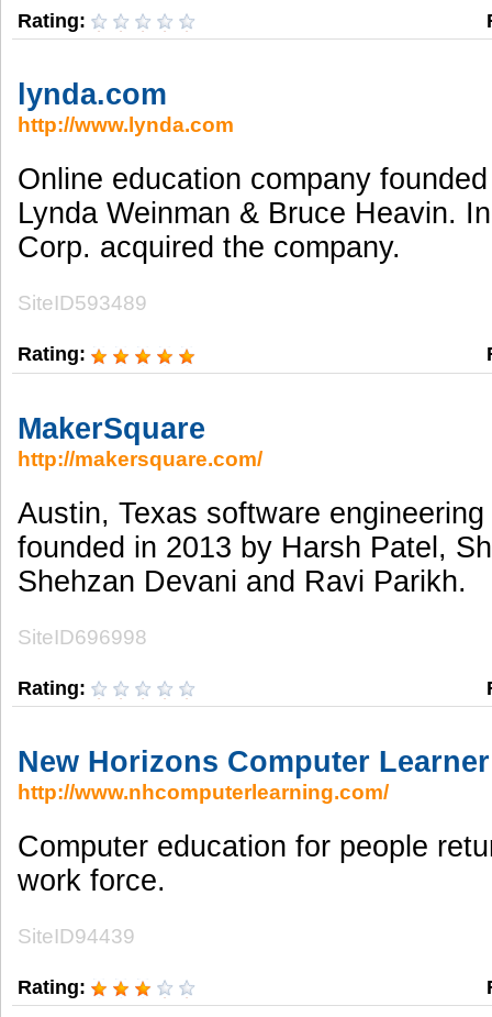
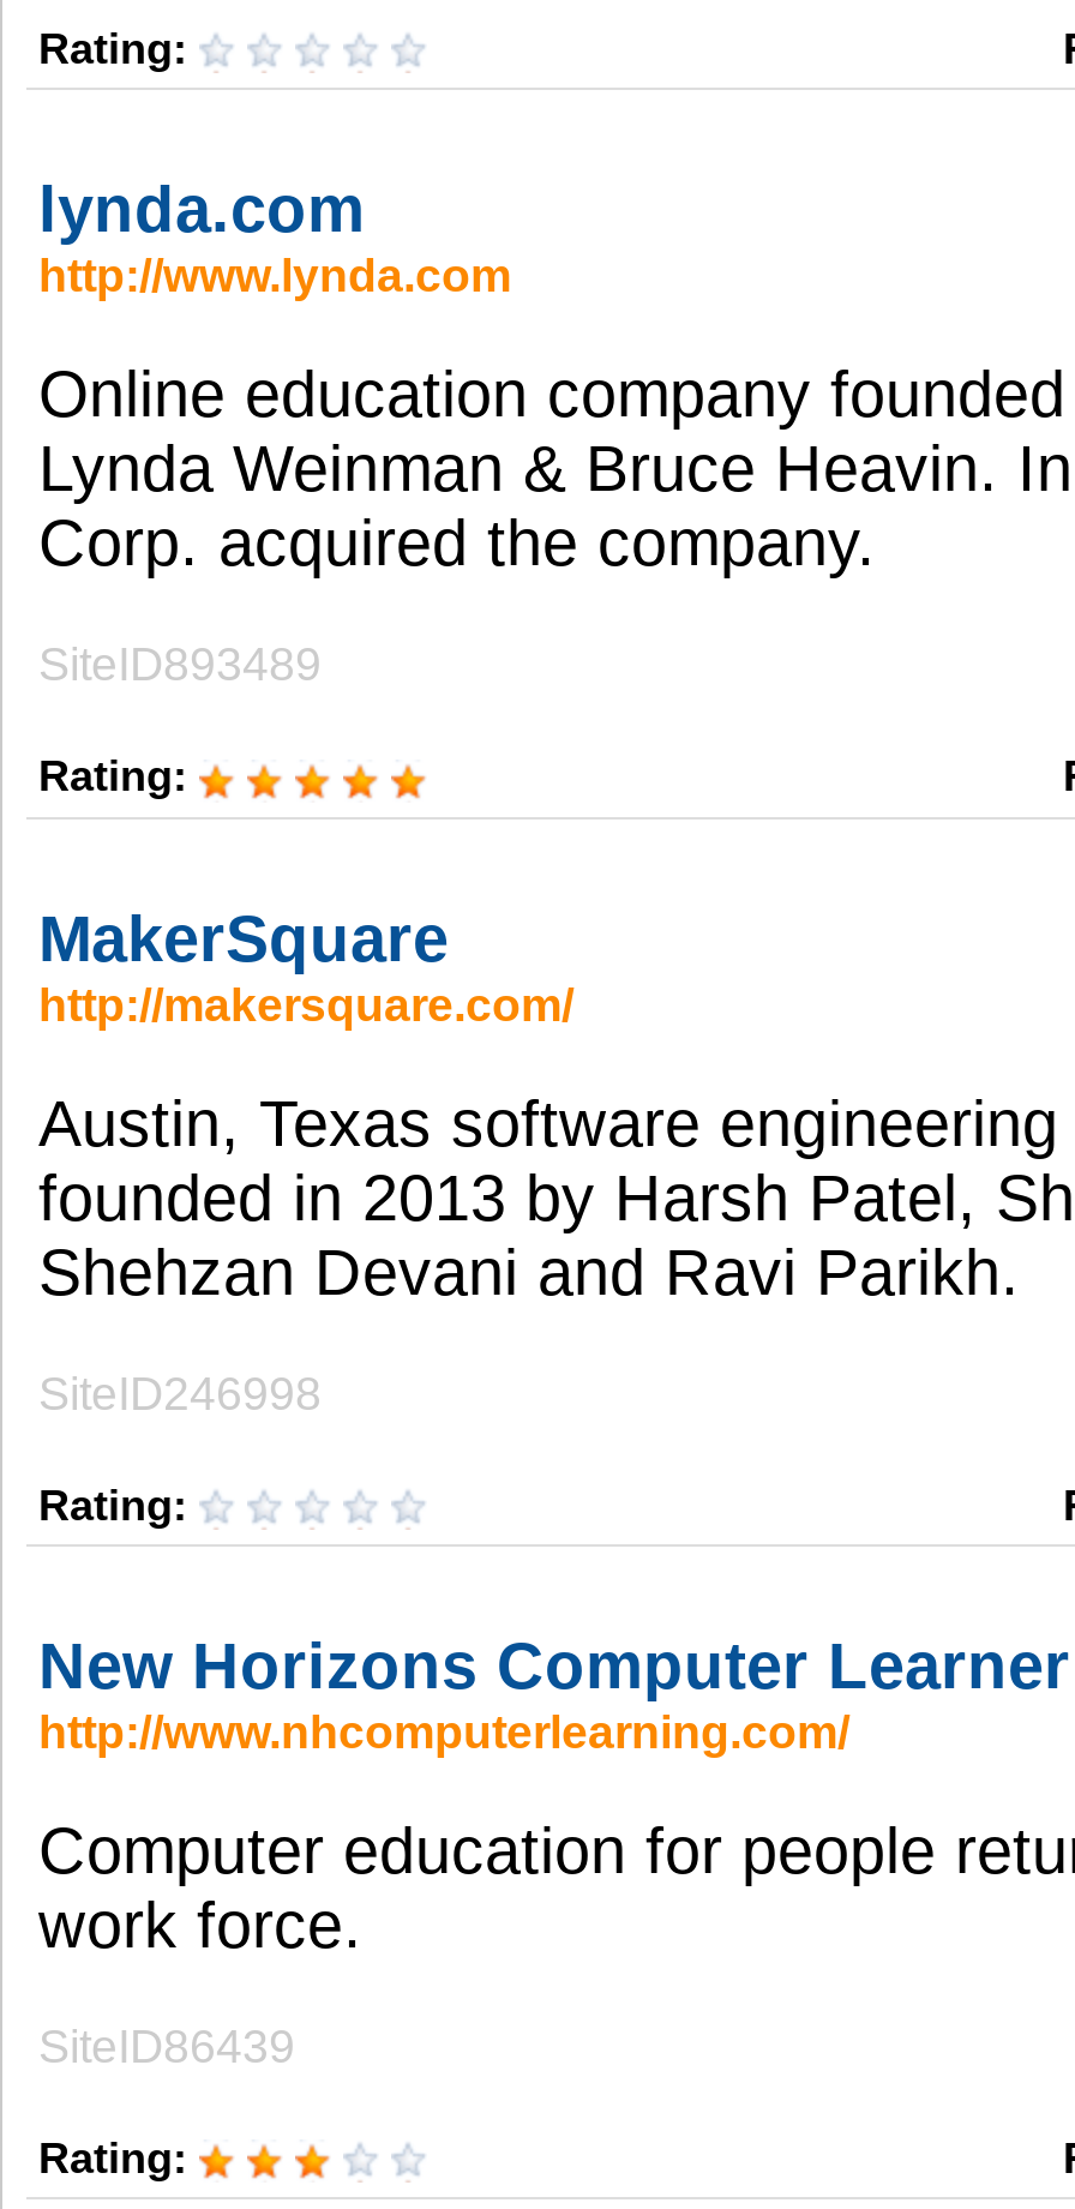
[18,291,147,315] SiteID593489 -> [38,638,322,691] SiteID893489
[18,624,147,648] SiteID696998 -> [38,1366,322,1419] SiteID246998
[18,924,135,948] SiteID94439 -> [38,2019,295,2072] SiteID86439

